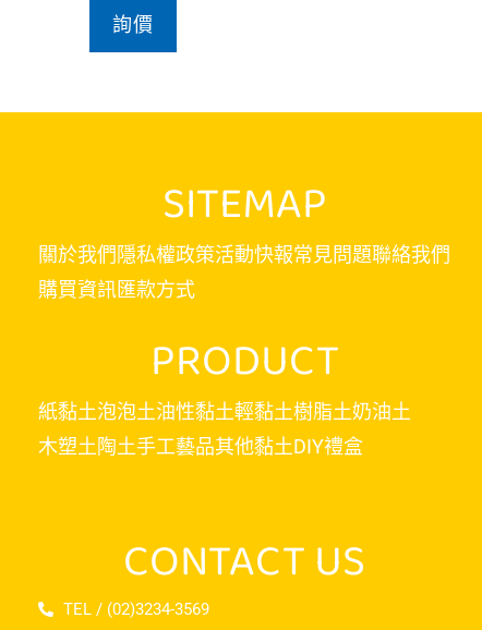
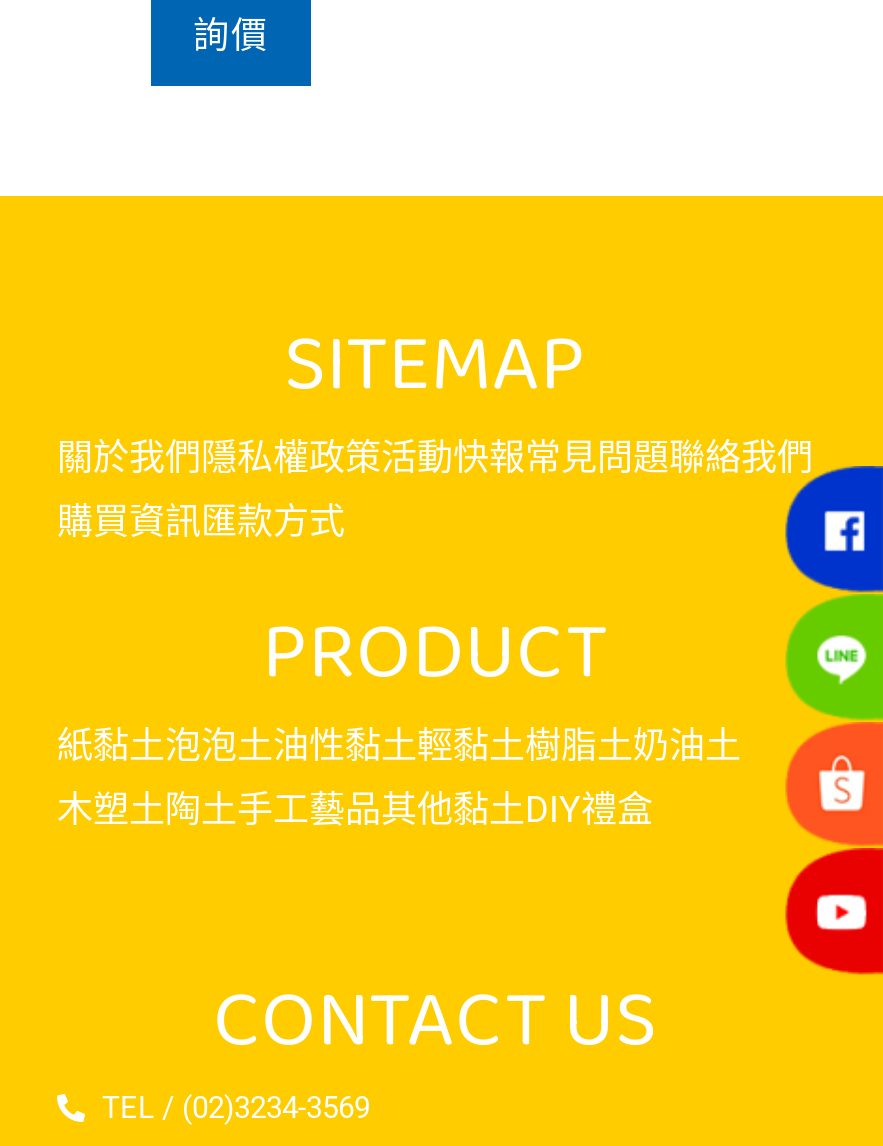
none -> [783,464,877,976] [image]

